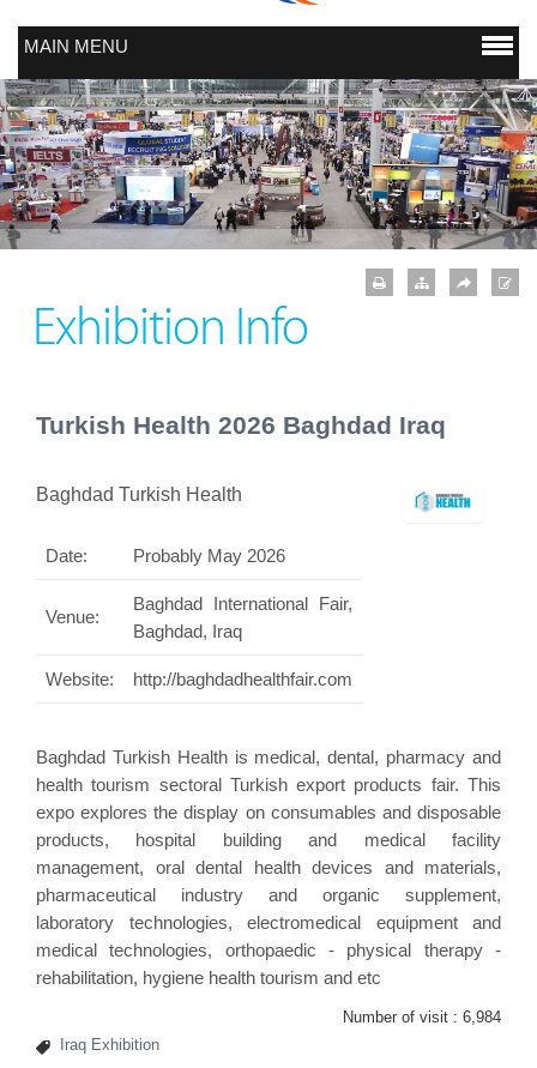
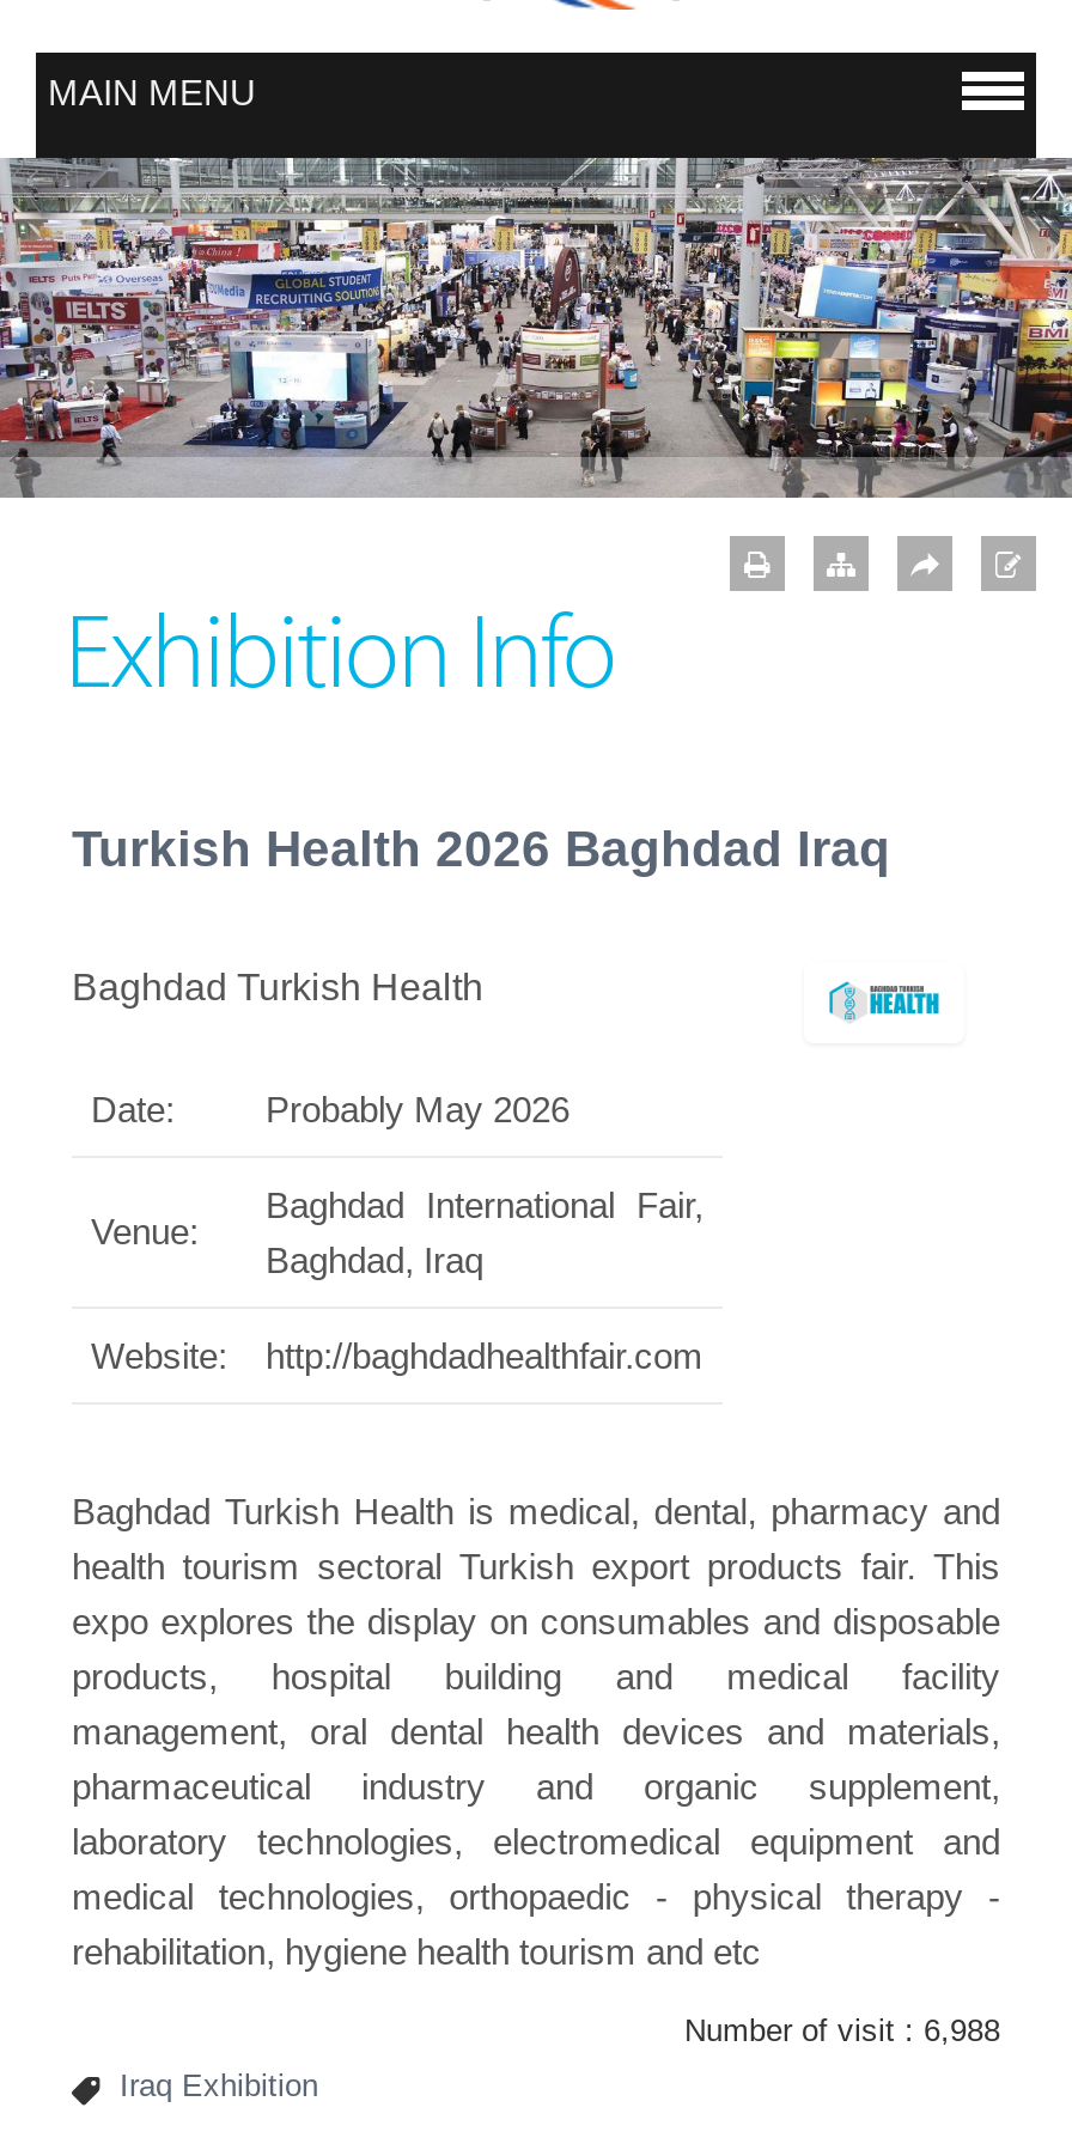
[343,1008,501,1026] Number of visit : 6,984 -> [684,2012,1000,2048] Number of visit : 6,988

